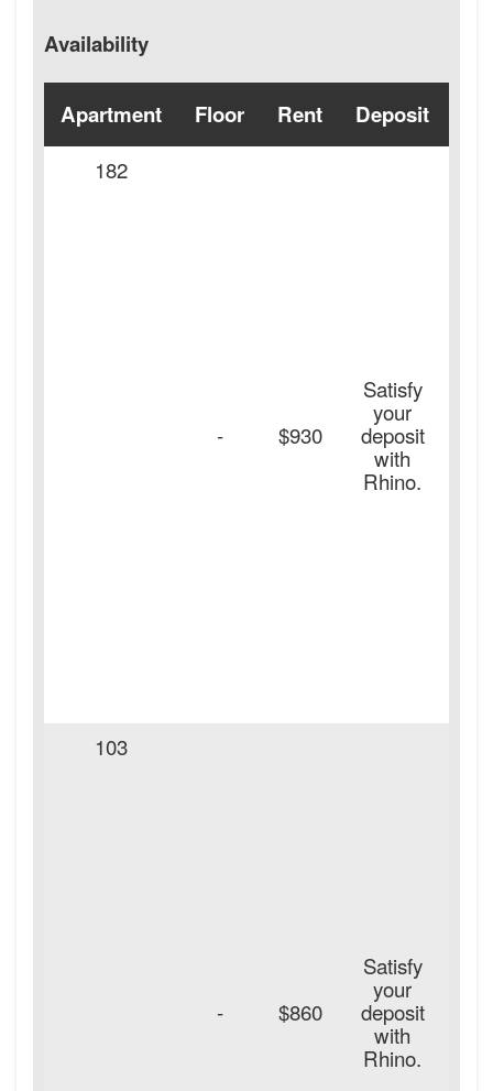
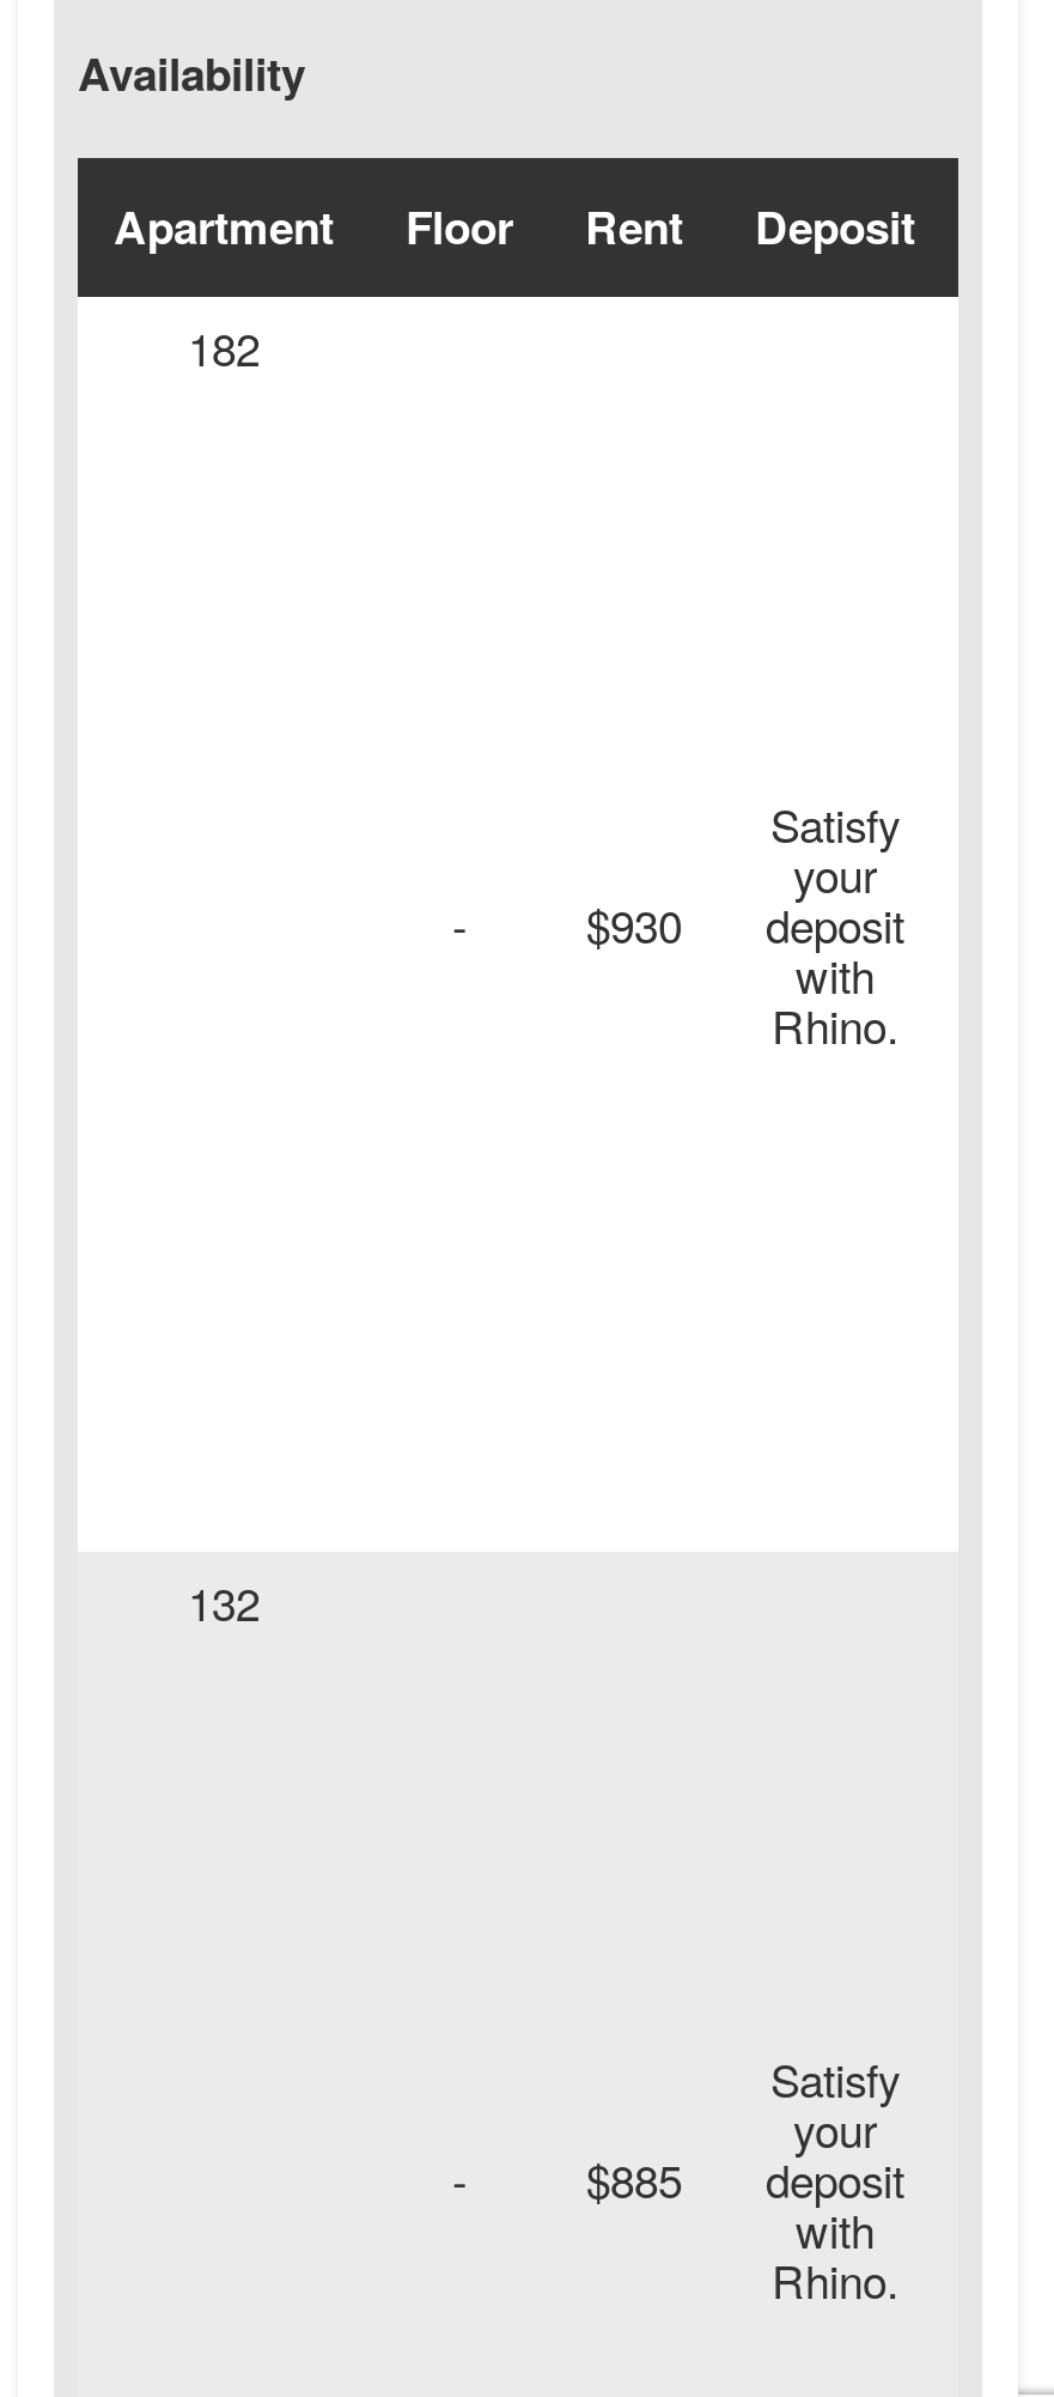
[95,731,128,761] 103 -> [188,1569,260,1634] 132
[278,997,322,1026] $860 -> [586,2146,682,2211] $885

